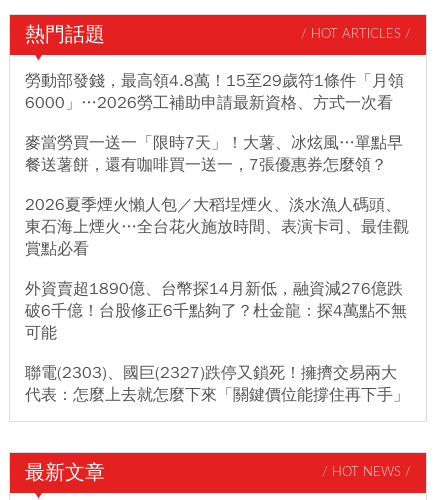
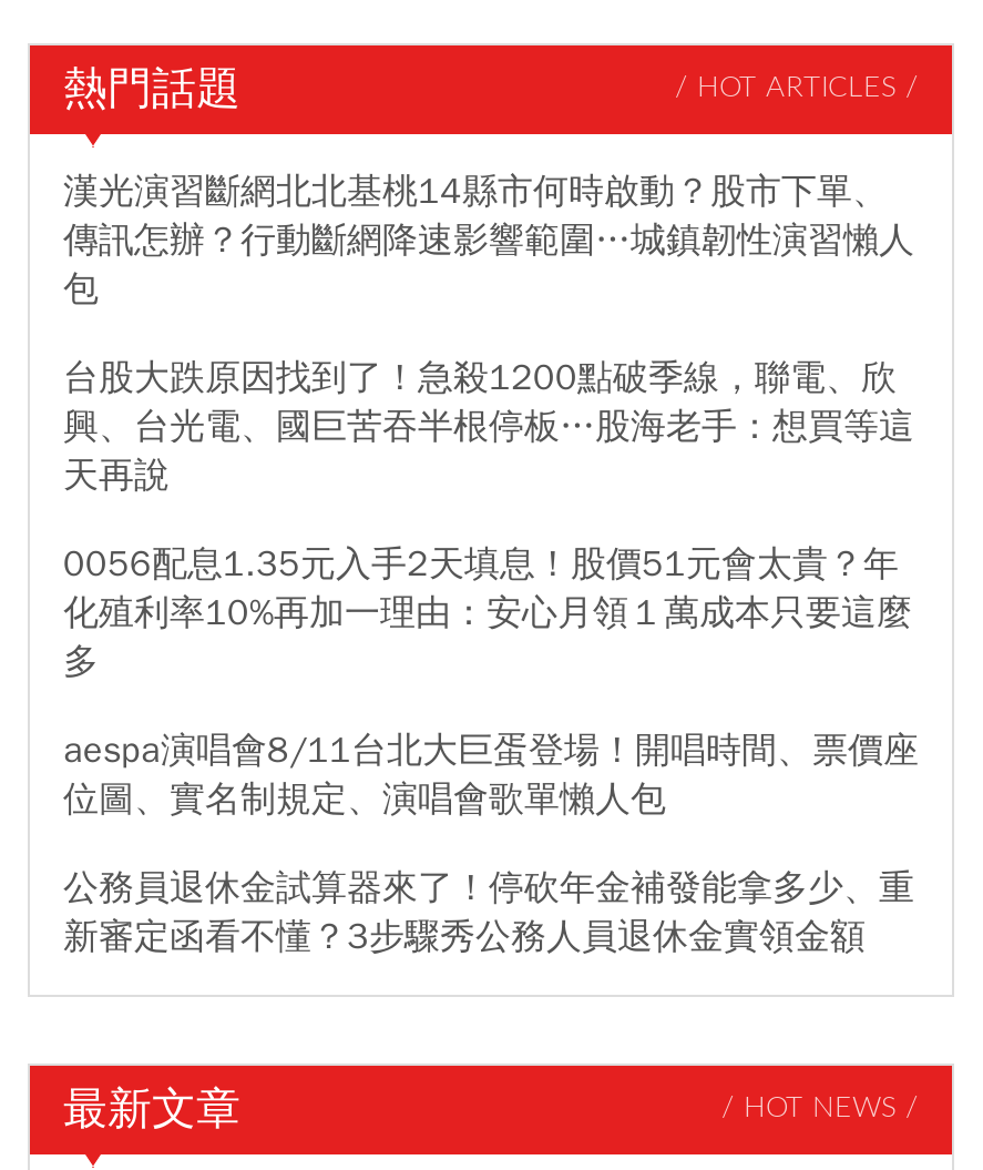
[25,71,404,113] 勞動部發錢，最高領4.8萬！15至29歲符1條件「月領 | 6000」…2026勞工補助申請最新資格、方式一次看 -> [63,169,914,311] 漢光演習斷網北北基桃14縣市何時啟動？股市下單、 | 傳訊怎辦？行動斷網降速影響範圍…城鎮韌性演習懶人 | 包
[25,133,403,175] 麥當勞買一送一「限時7天」！大薯、冰炫風…單點早 | 餐送薯餅，還有咖啡買一送一，7張優惠券怎麼領？ -> [63,356,914,498] 台股大跌原因找到了！急殺1200點破季線，聯電、欣 | 興、台光電、國巨苦吞半根停板…股海老手：想買等這 | 天再說
[25,195,409,259] 2026夏季煙火懶人包／大稻埕煙火、淡水漁人碼頭、 | 東石海上煙火…全台花火施放時間、表演卡司、最佳觀 | 賞點必看 -> [63,542,912,684] 0056配息1.35元入手2天填息！股價51元會太貴？年 | 化殖利率10%再加一理由：安心月領１萬成本只要這麼 | 多
[25,279,407,343] 外資賣超1890億、台幣探14月新低，融資減276億跌 | 破6千億！台股修正6千點夠了？杜金龍：探4萬點不無 | 可能 -> [63,728,919,822] aespa演唱會8/11台北大巨蛋登場！開唱時間、票價座 | 位圖、實名制規定、演唱會歌單懶人包
[25,363,409,405] 聯電(2303)、國巨(2327)跌停又鎖死！擁擠交易兩大 | 代表：怎麼上去就怎麼下來「關鍵價位能撐住再下手」 -> [63,866,914,959] 公務員退休金試算器來了！停砍年金補發能拿多少、重 | 新審定函看不懂？3步驟秀公務人員退休金實領金額

